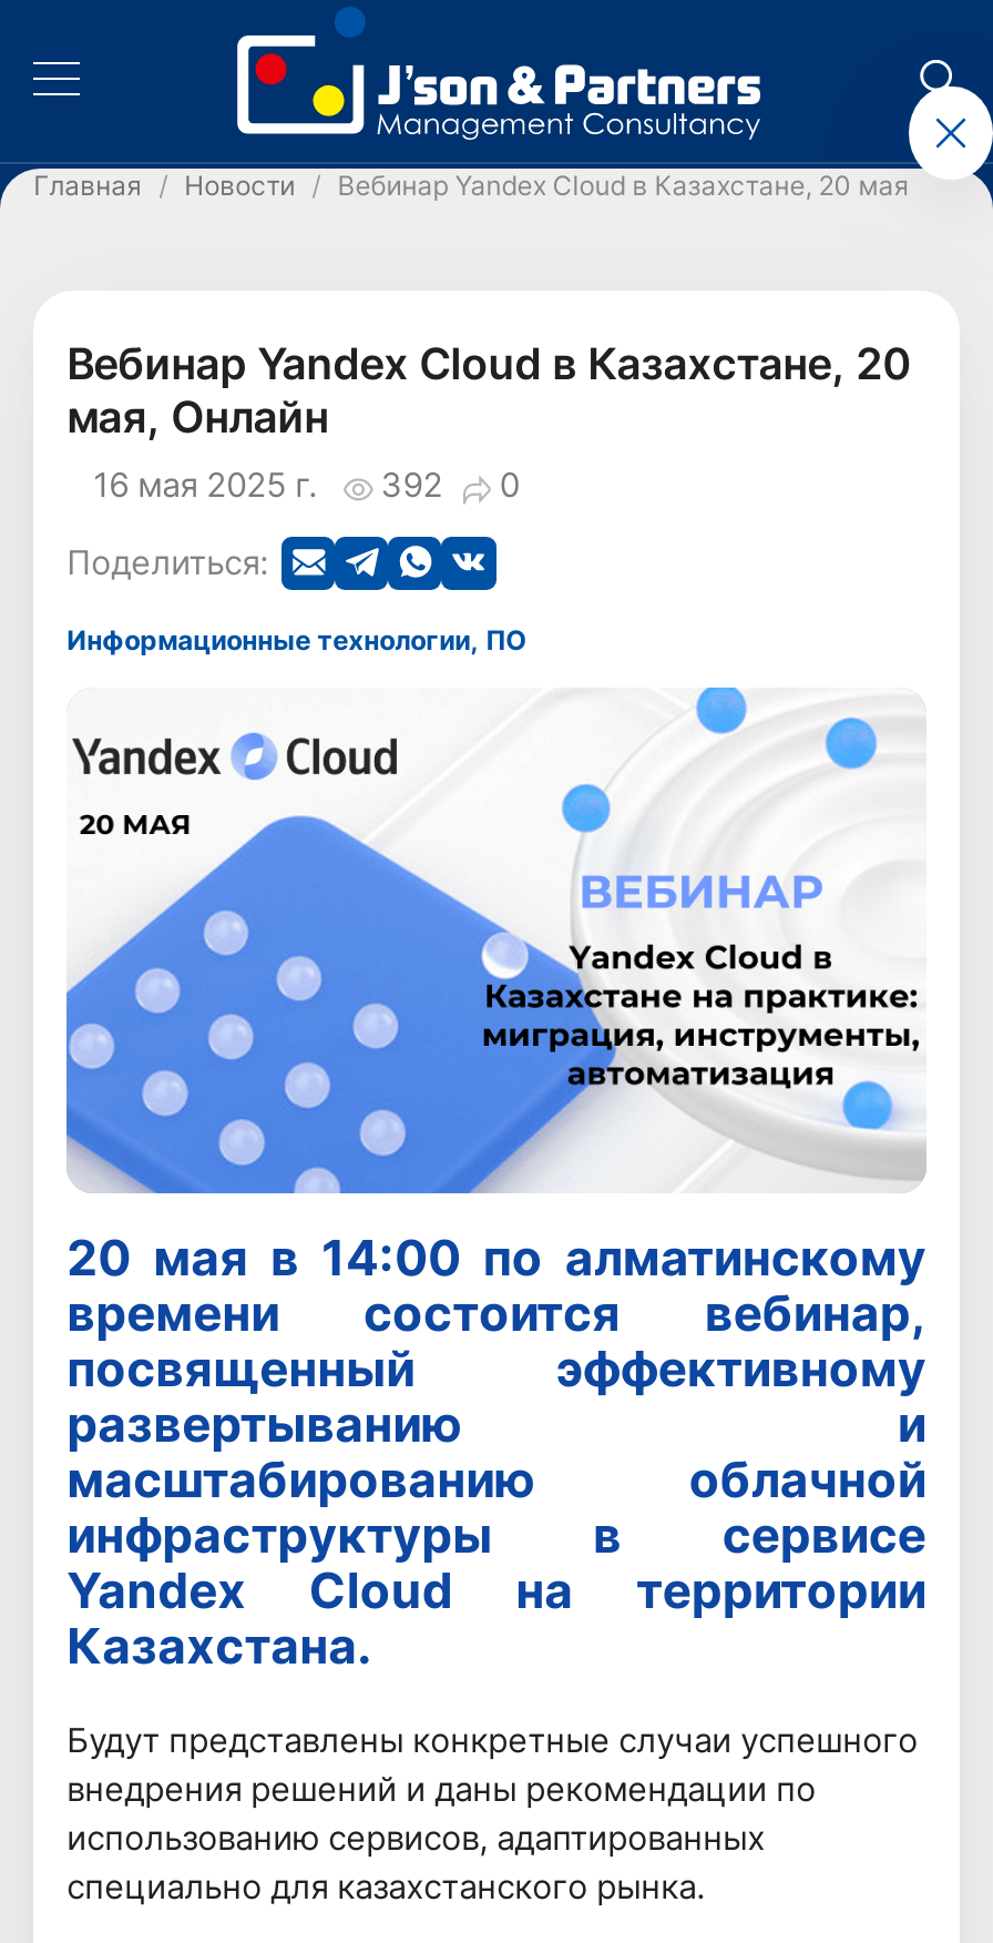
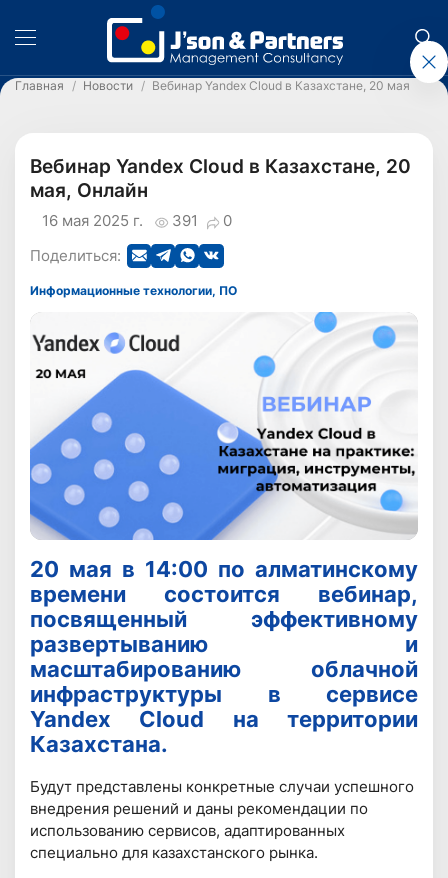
[94,464,520,506] 16 мая 2025 г. 392 0 -> [42,211,232,230] 16 мая 2025 г. 391 0

